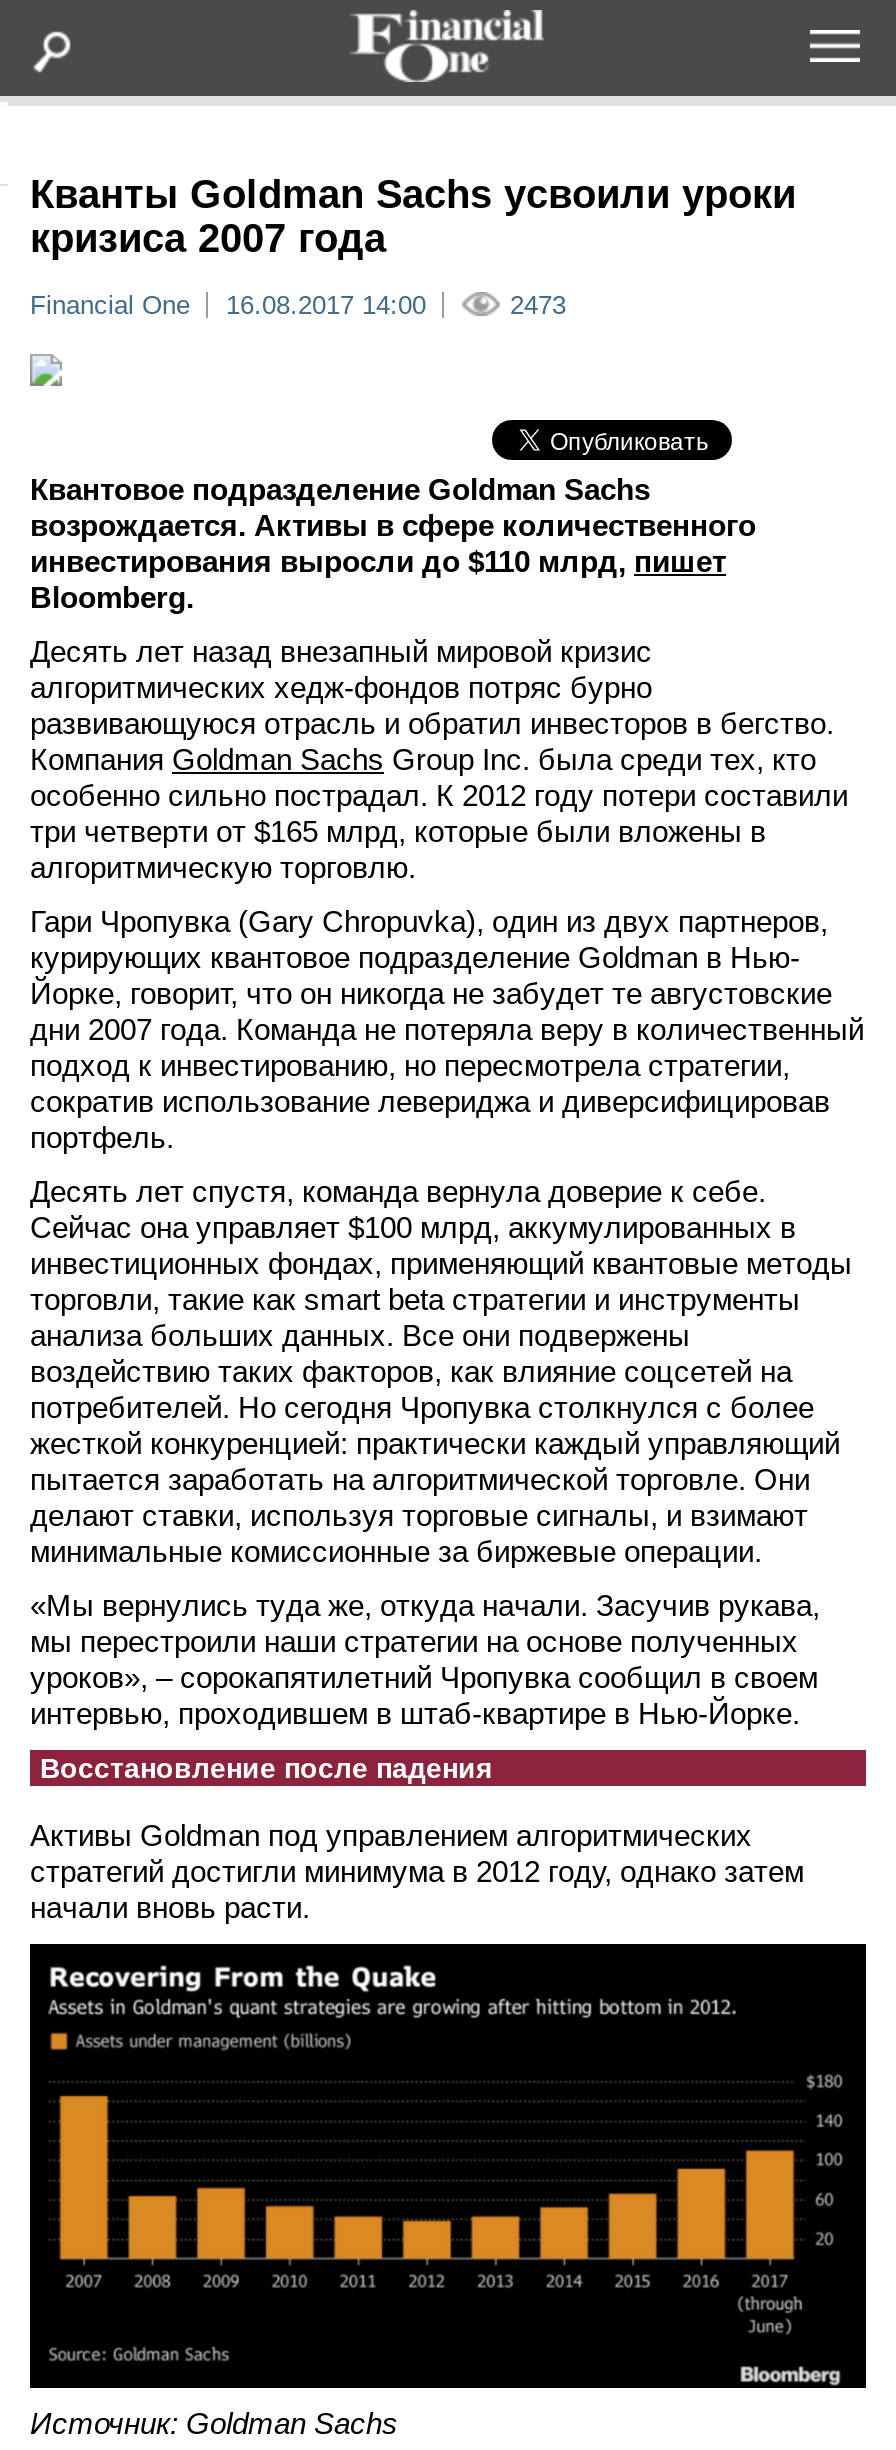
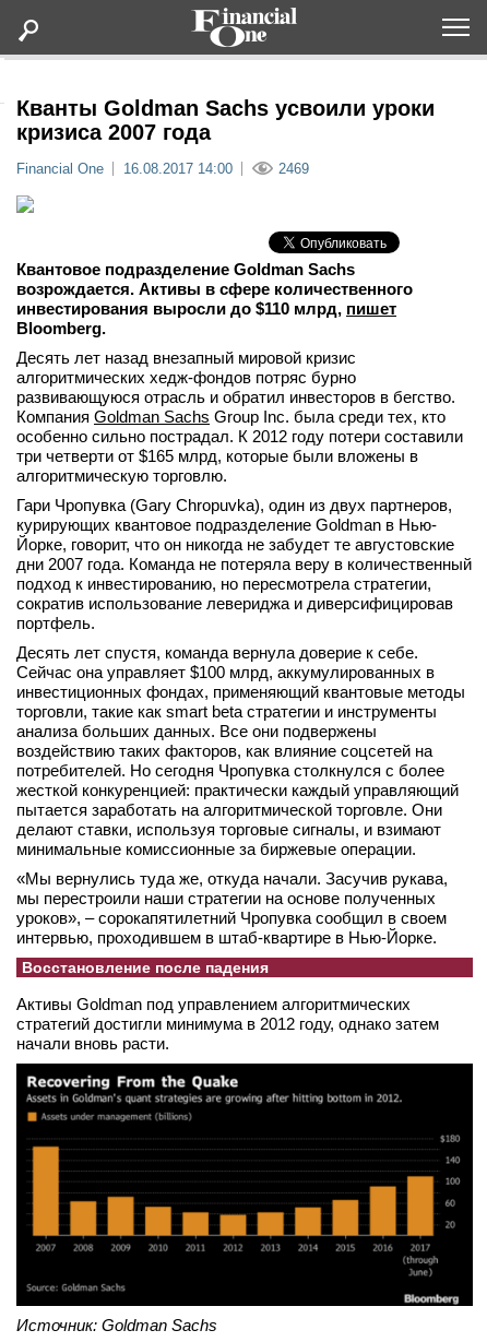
[510,290,566,320] 2473 -> [278,161,309,177] 2469

